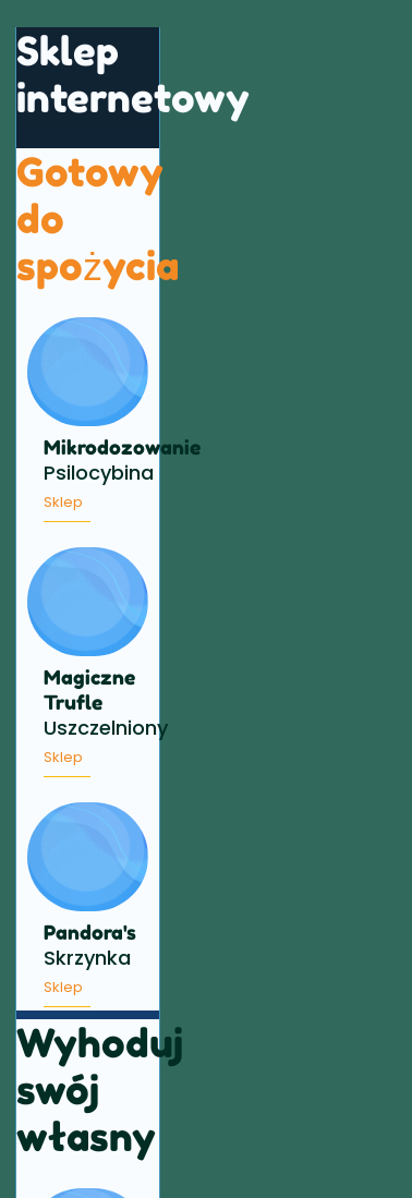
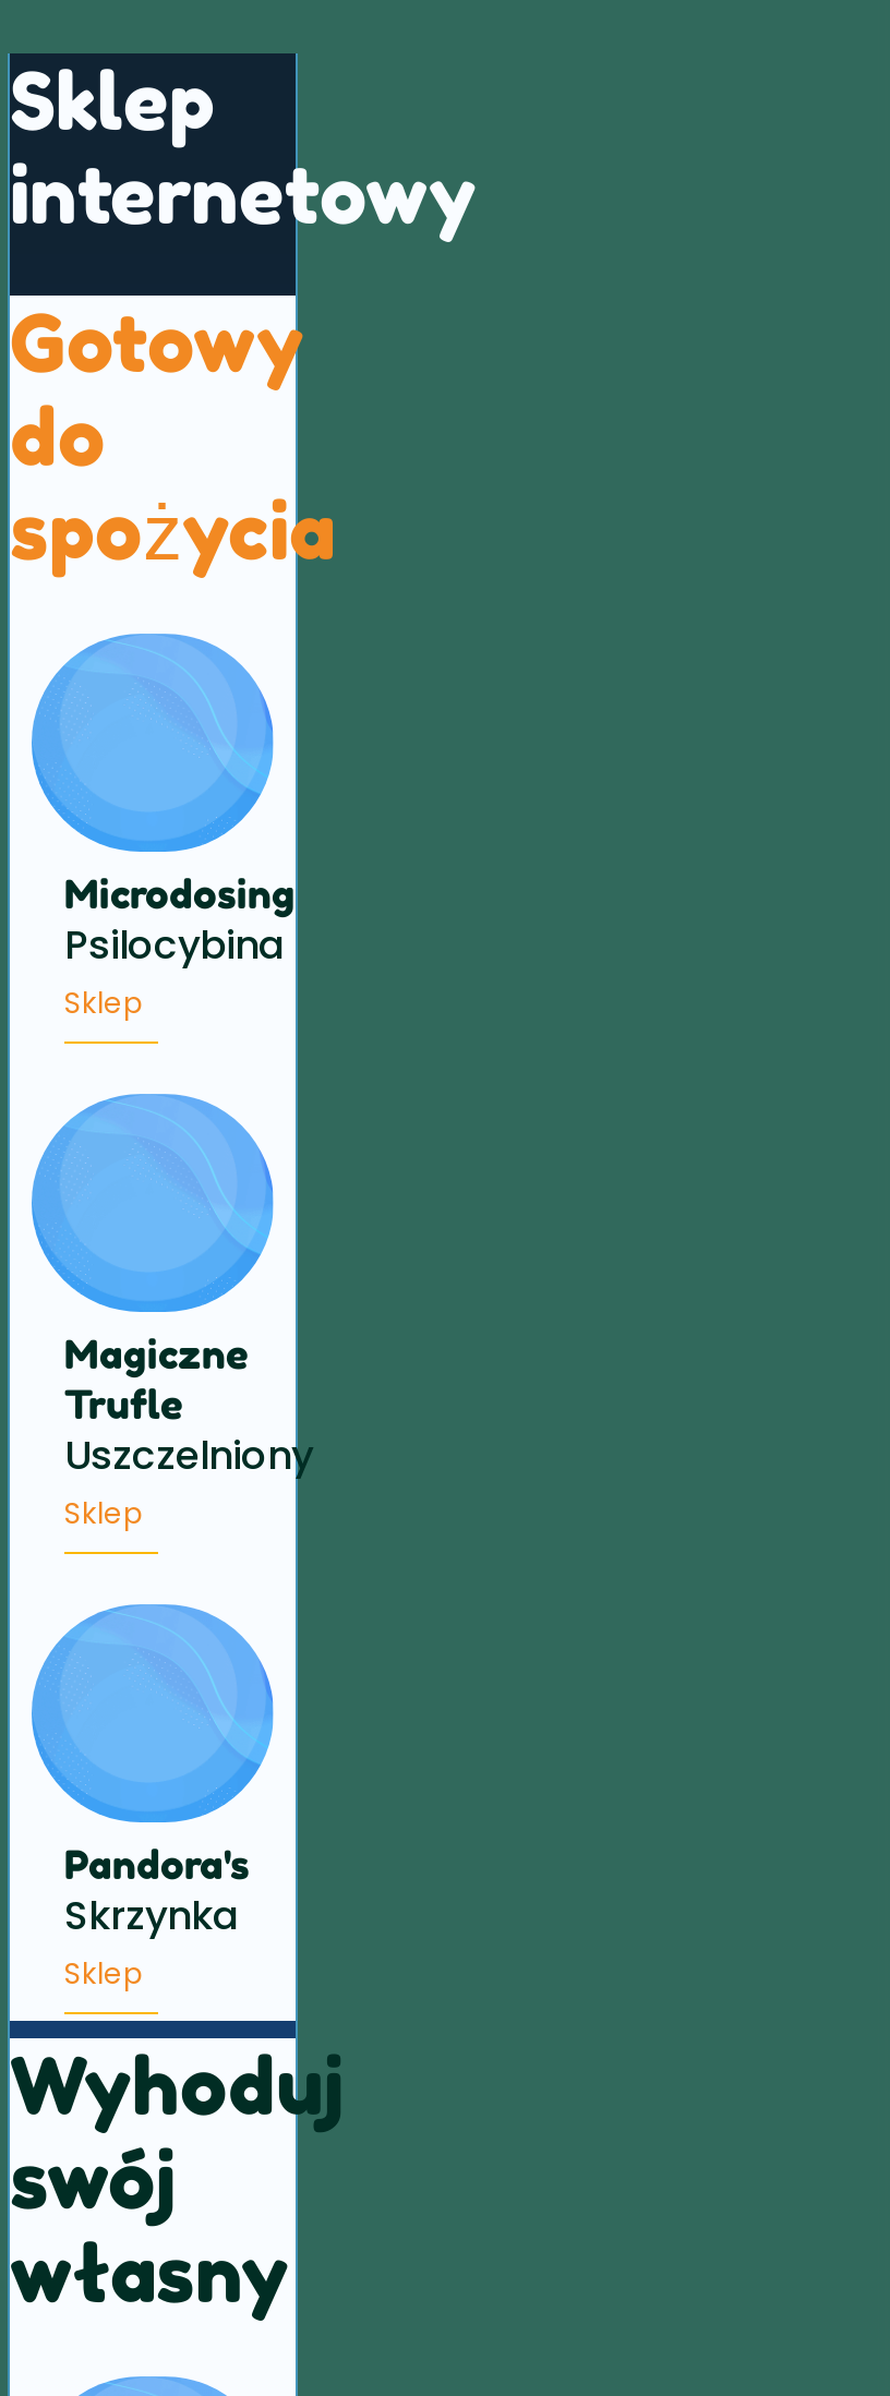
[44,435,201,459] Mikrodozowanie -> [64,870,296,918] Microdosing

